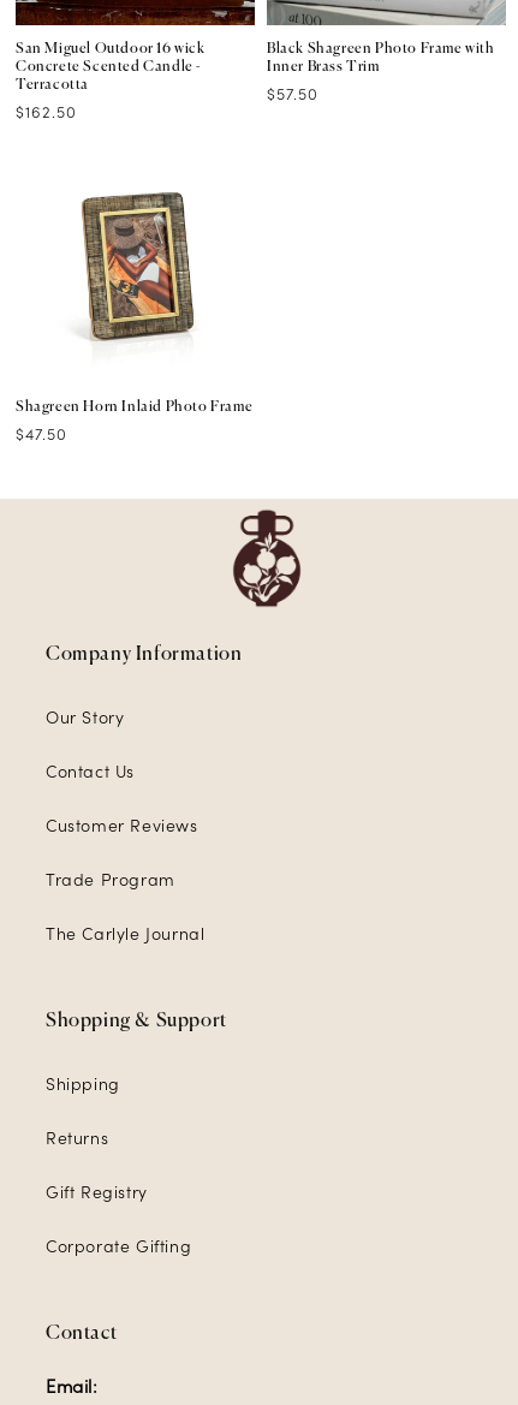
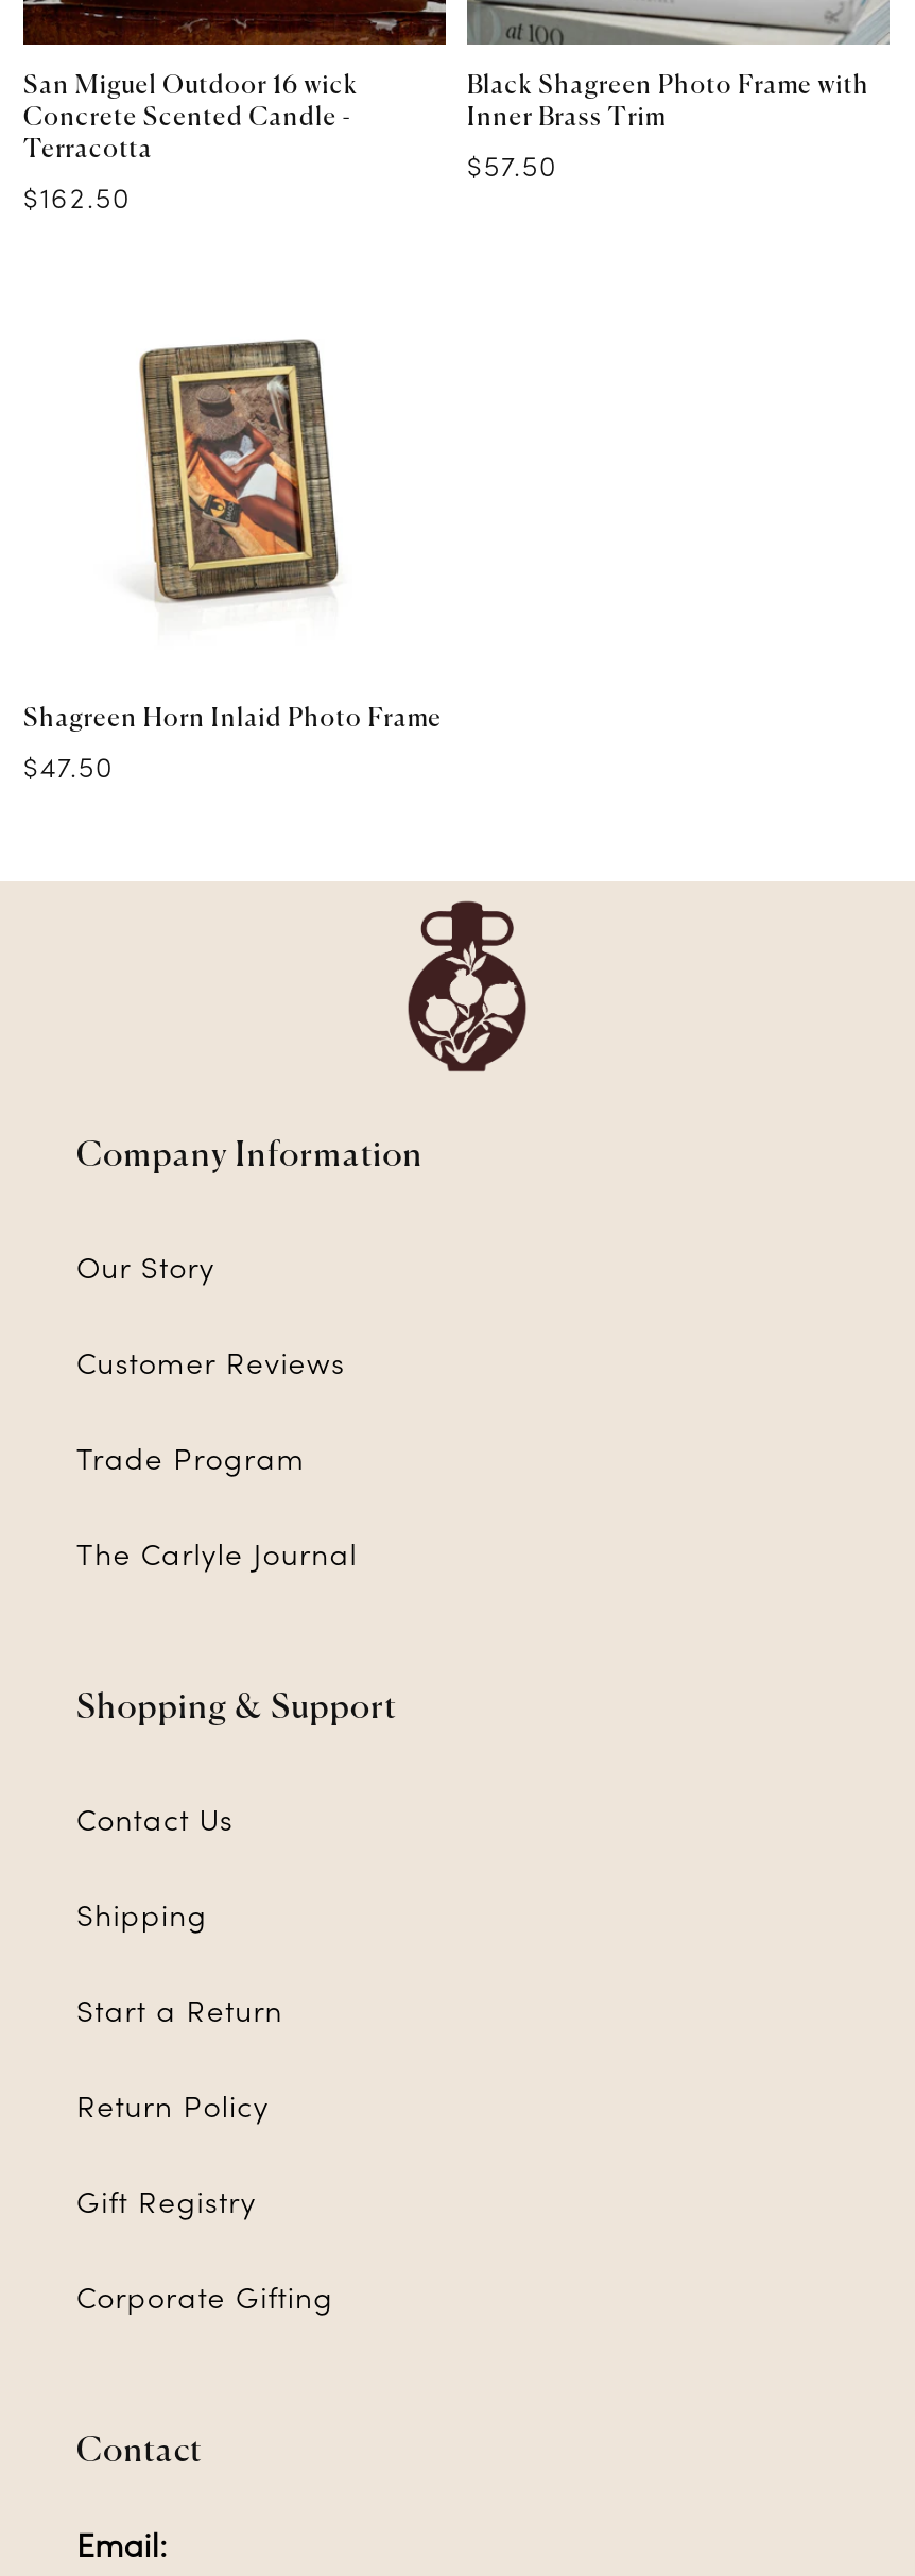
moved [46,761,135,782] -> [76,1801,234,1839]: Contact Us
moved [46,815,227,1031] -> [76,1344,397,1727]: Customer Reviews | Trade Program | The Carlyle Journal | Shopping & Support
[46,1127,108,1149] Returns -> [76,1992,283,2126] Start a Return | Return Policy

